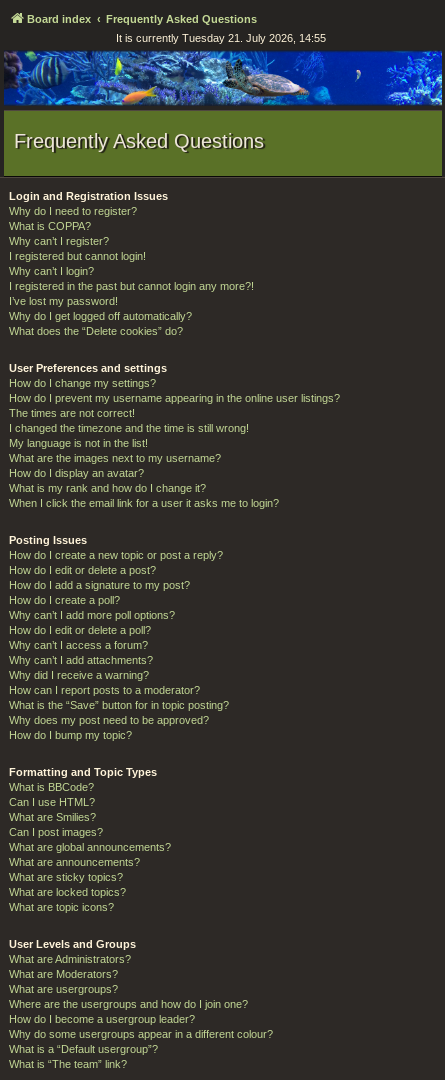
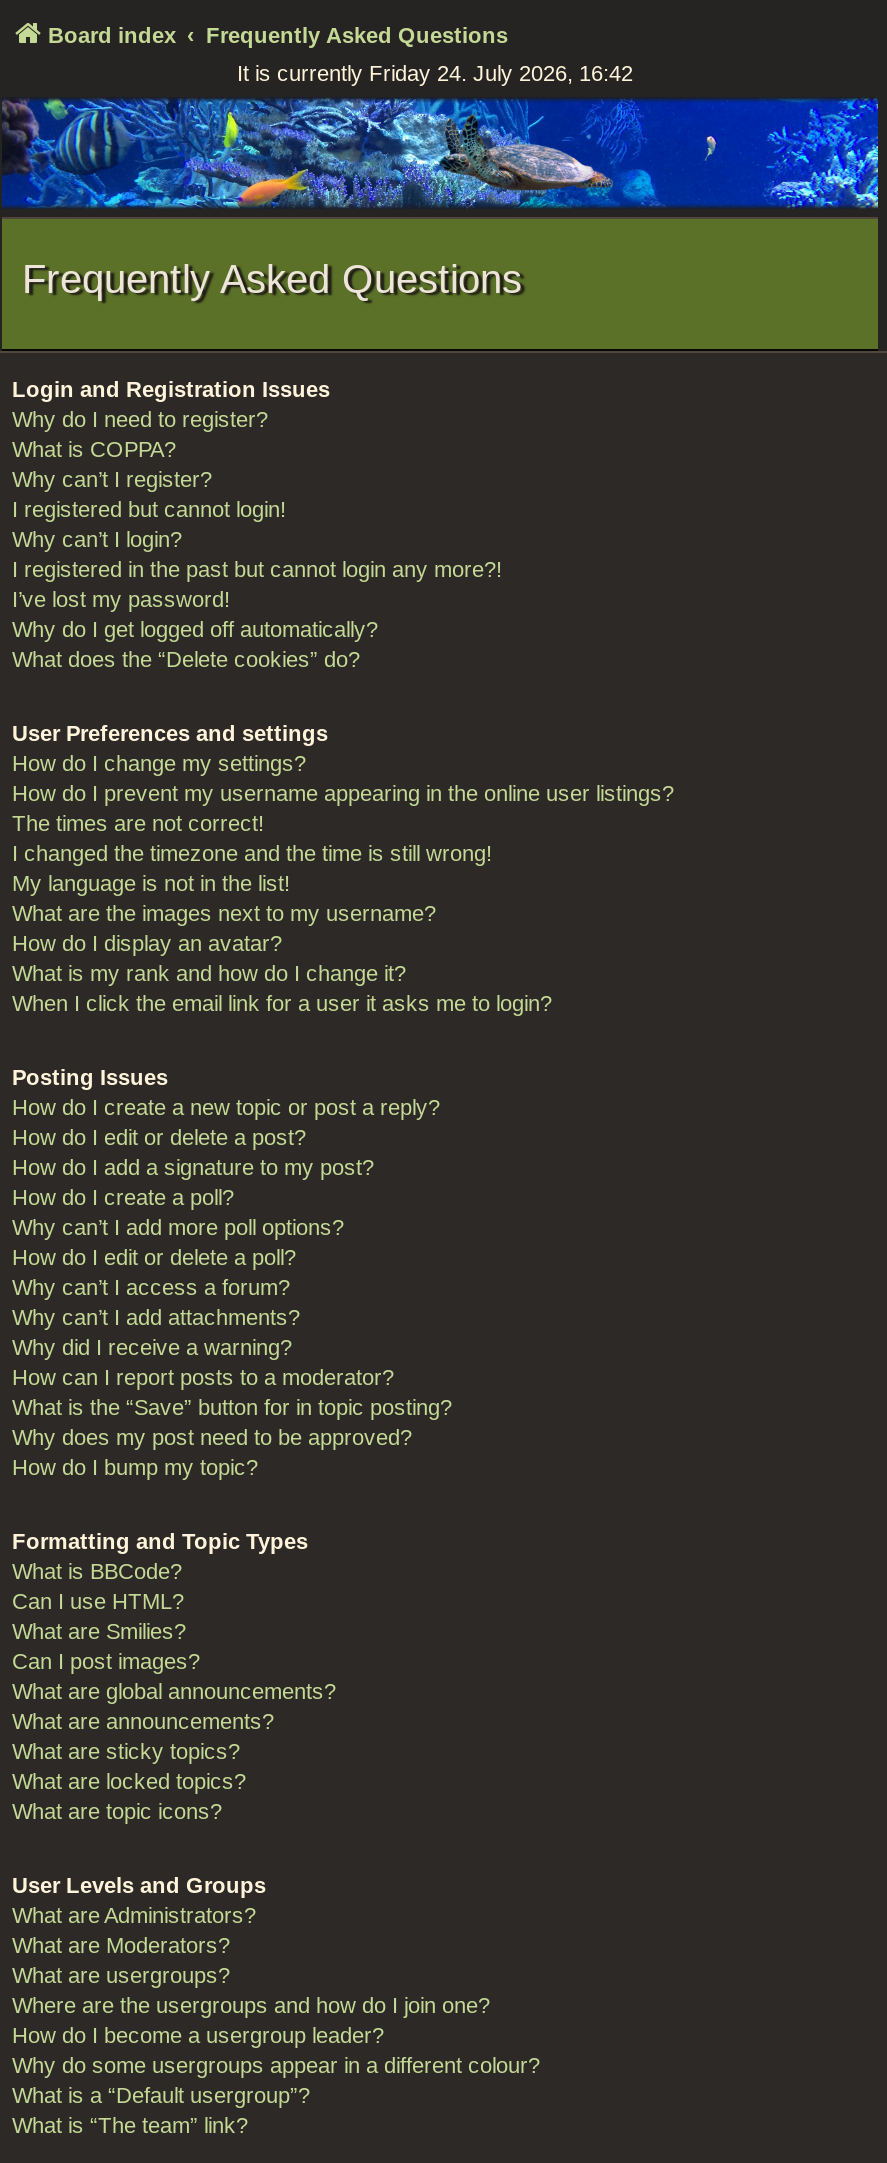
[115,32,325,44] It is currently Tuesday 21. July 2026, 14:55 -> [237,61,633,85] It is currently Friday 24. July 2026, 16:42

